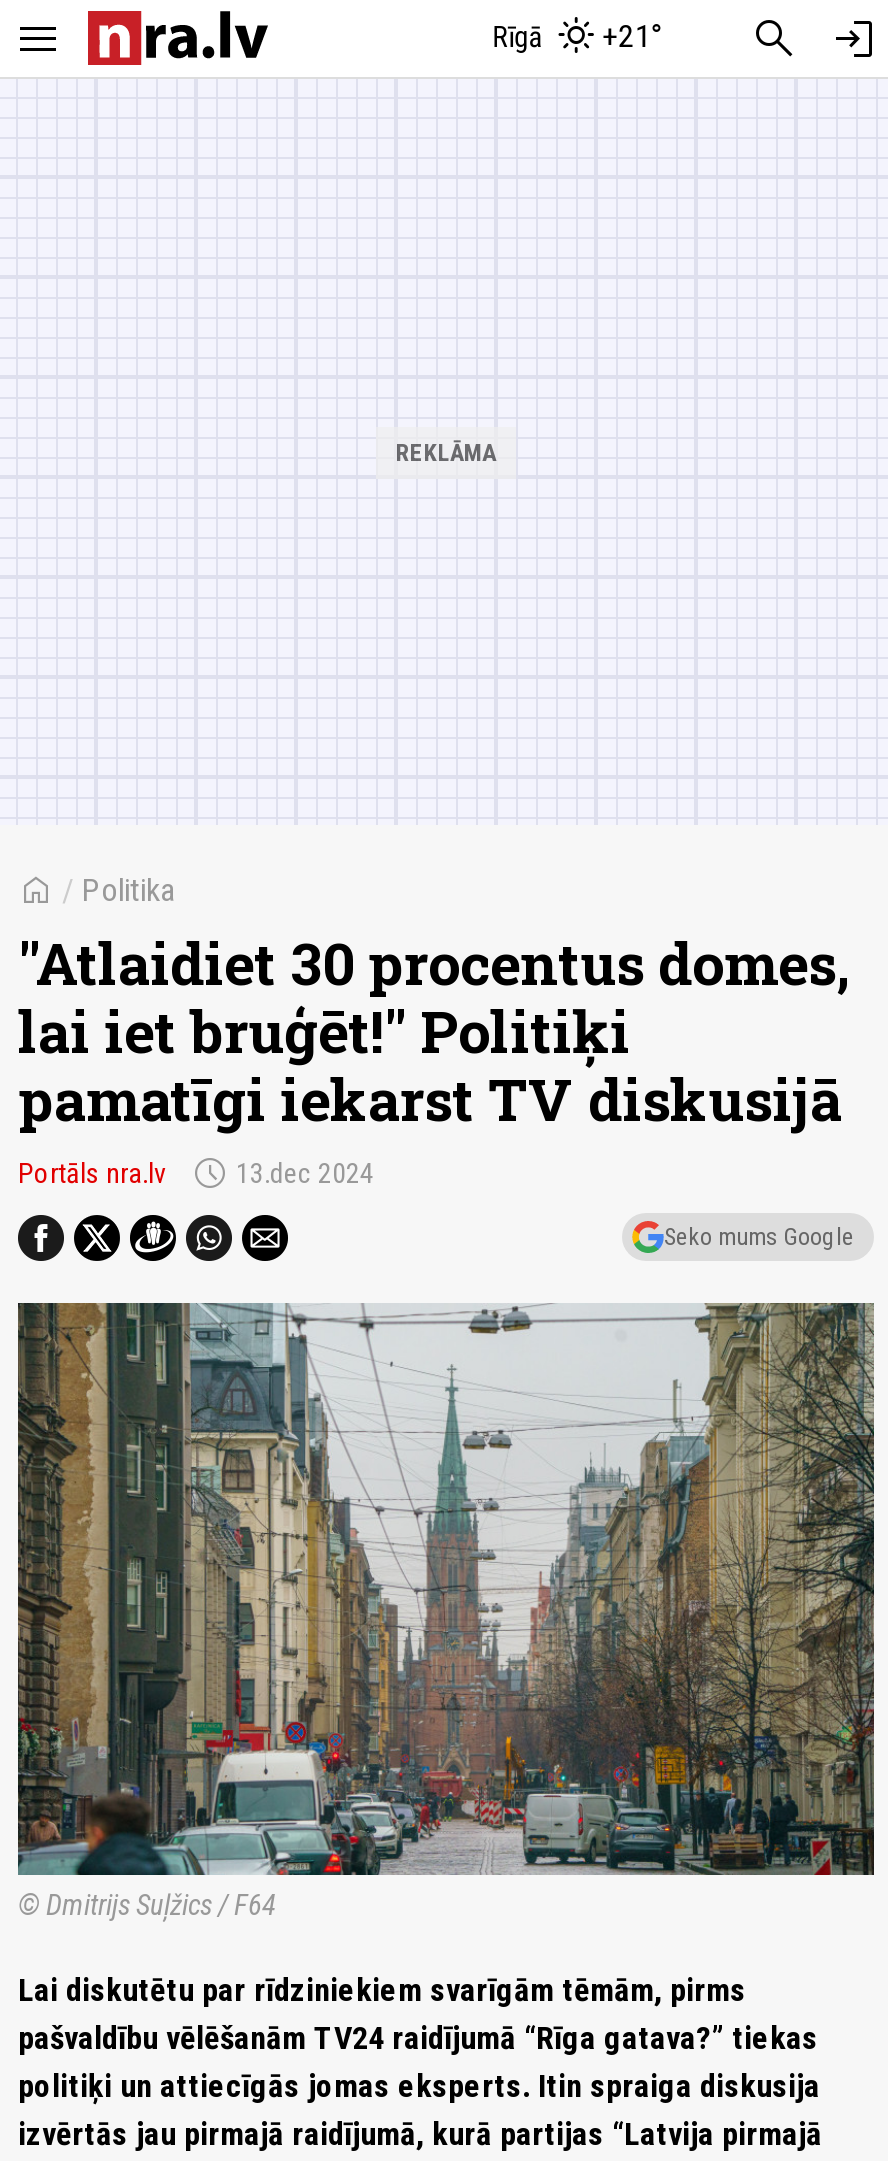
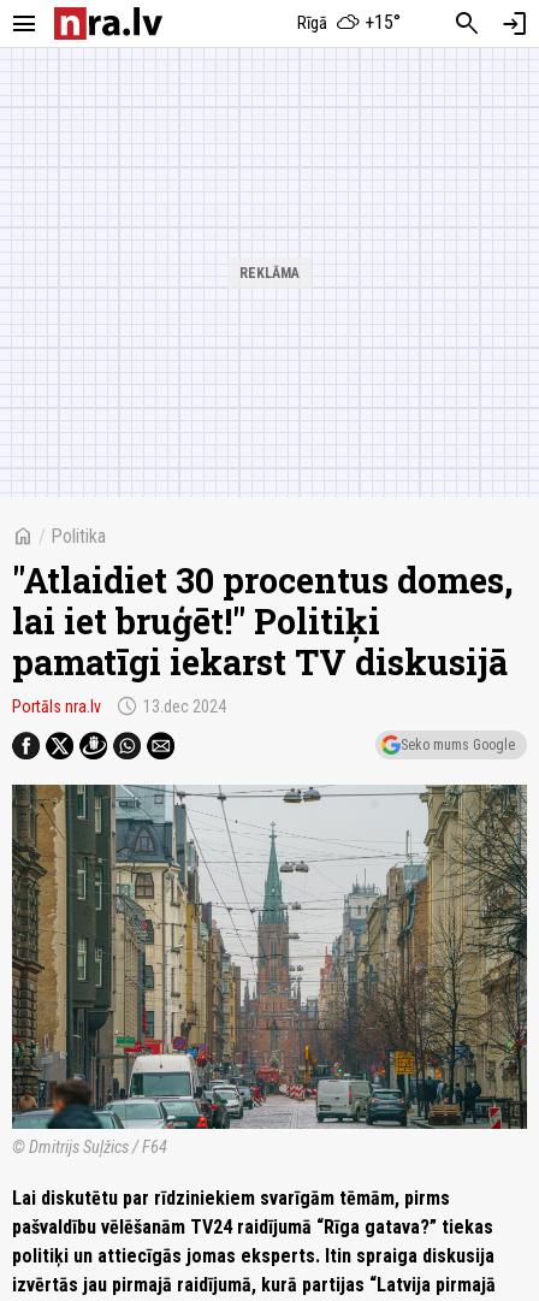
[492,17,662,55] Rīgā +21° -> [297,11,400,34] Rīgā +15°

